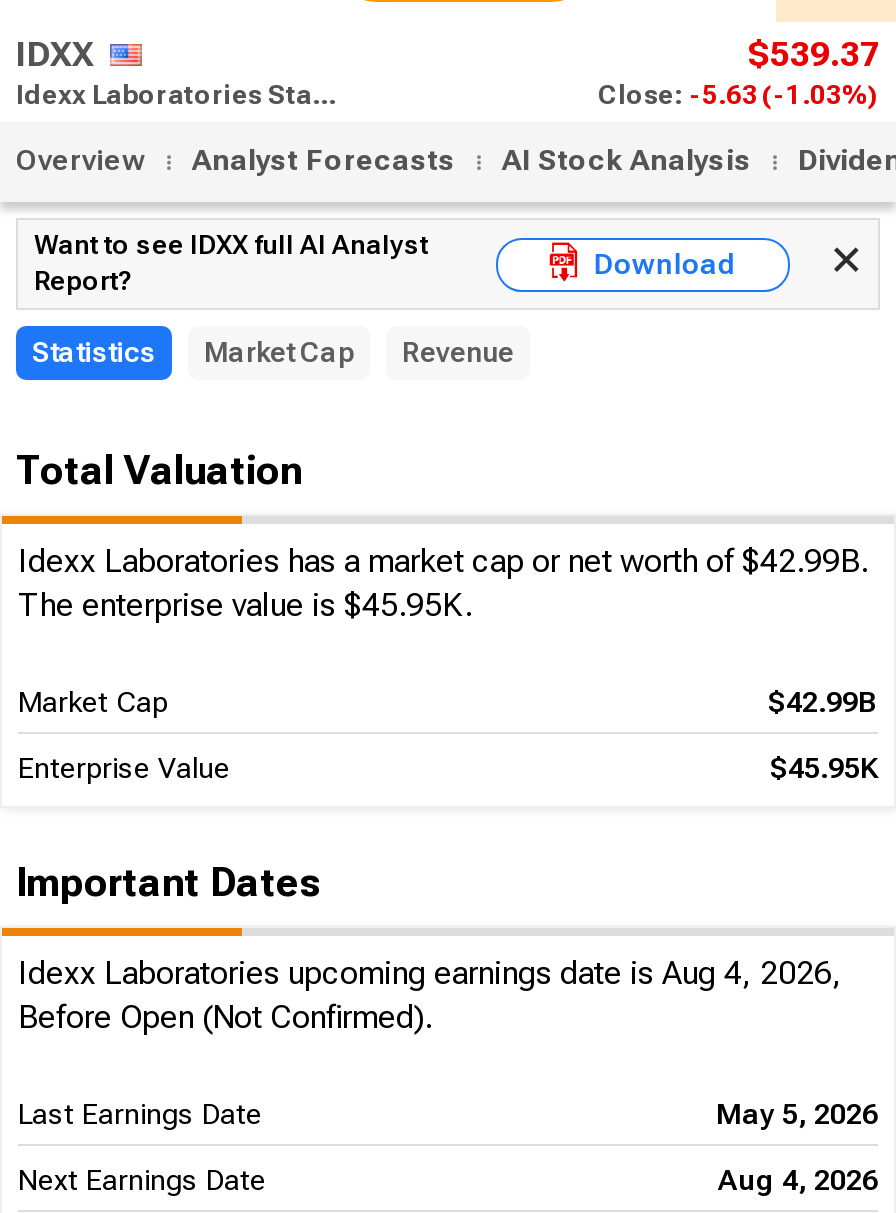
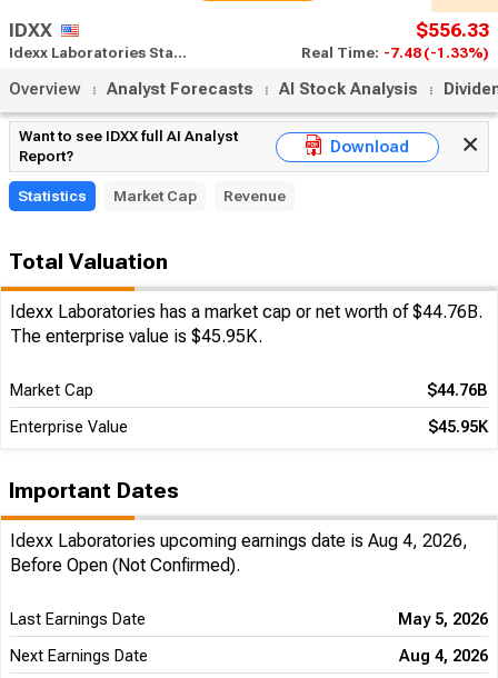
[598,34,880,110] $539.37 | Close: -5.63 (-1.03%) -> [301,19,489,61] $556.33 | Real Time: -7.48 (-1.33%)
[18,542,868,580] Idexx Laboratories has a market cap or net worth of $42.99B. -> [10,301,482,322] Idexx Laboratories has a market cap or net worth of $44.76B.
[768,686,878,720] $42.99B -> [427,381,488,400] $44.76B

